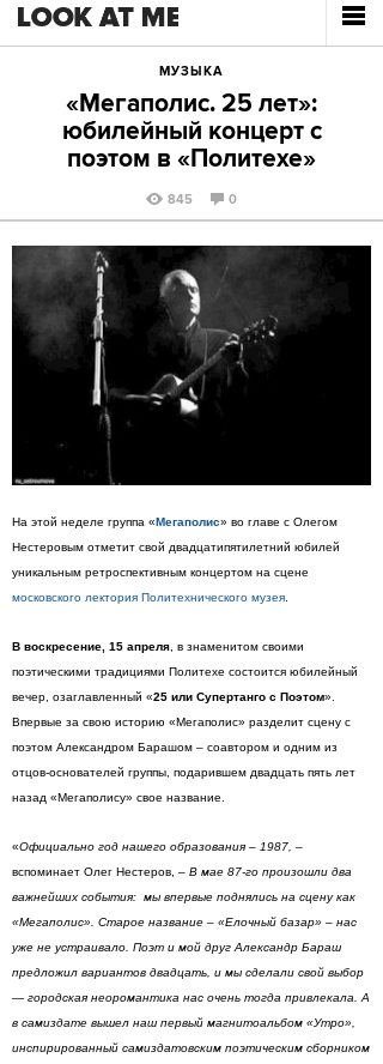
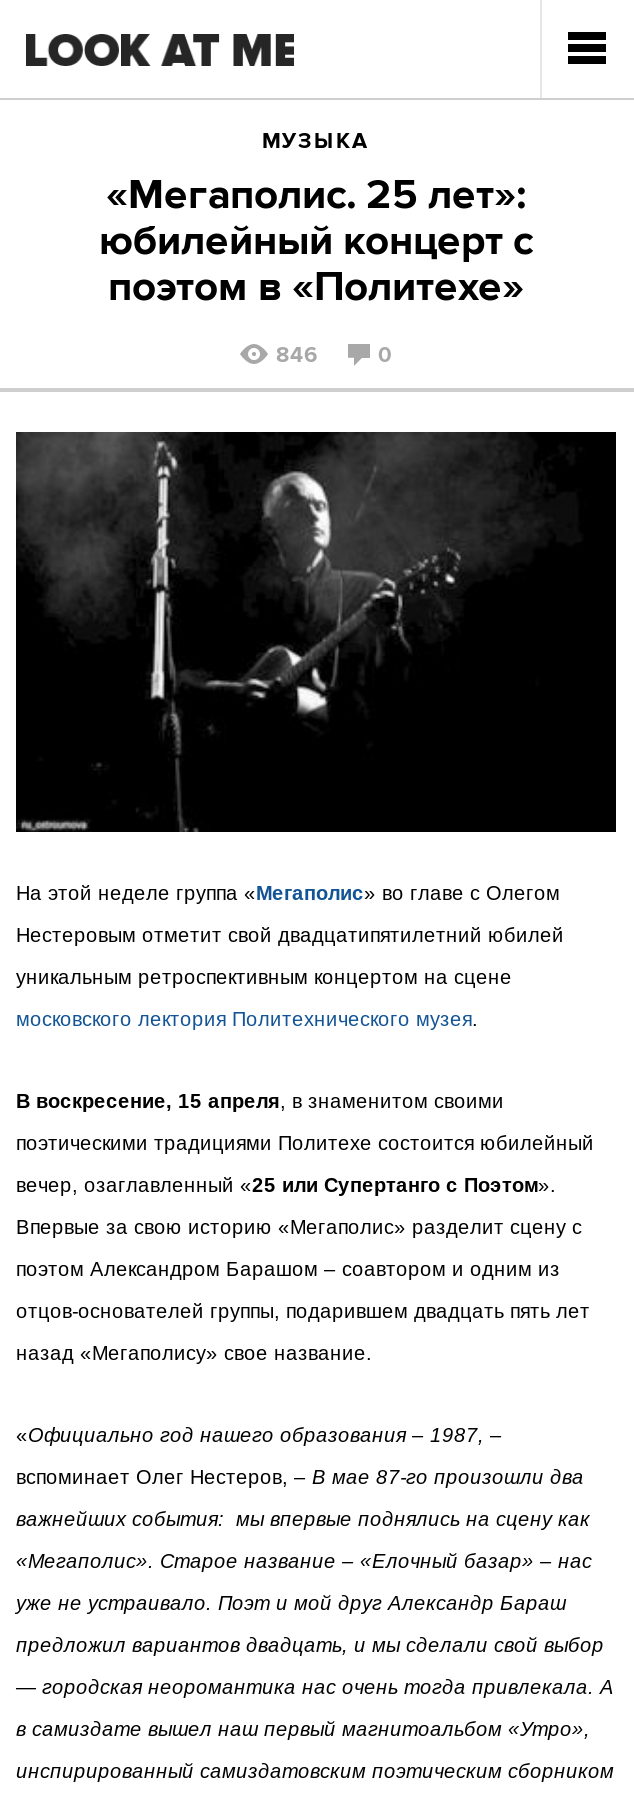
[168,192,193,208] 845 -> [276,342,318,370] 846

